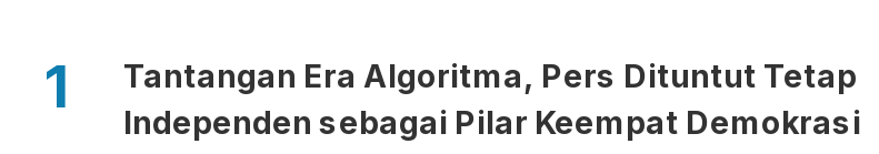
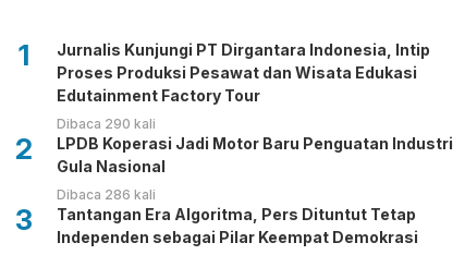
none -> [15,41,453,237] Jurnalis Kunjungi PT Dirgantara Indonesia, Intip | Proses Produksi Pesawat dan Wisata Edukasi | Edutainment Factory Tour | Dibaca 290 kali | 2 | LPDB Koperasi Jadi Motor Baru Penguatan Industri | Gula Nasional | Dibaca 286 kali | 3

